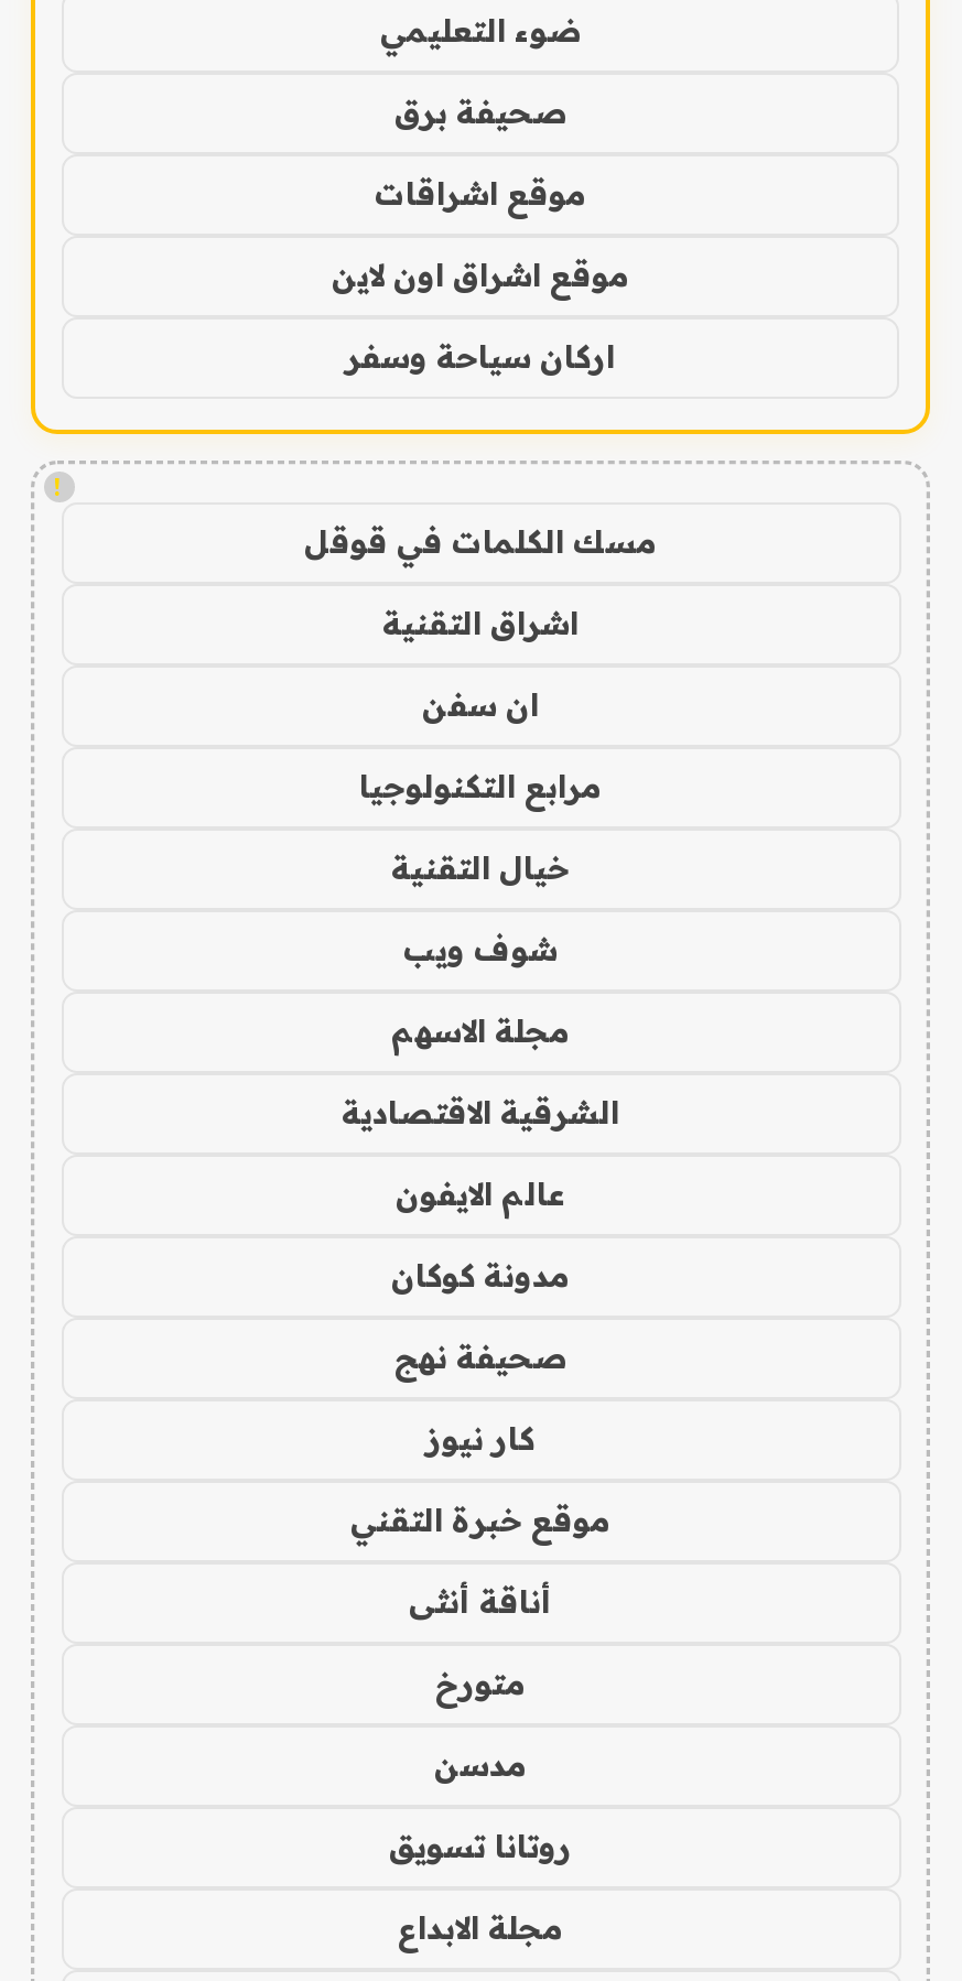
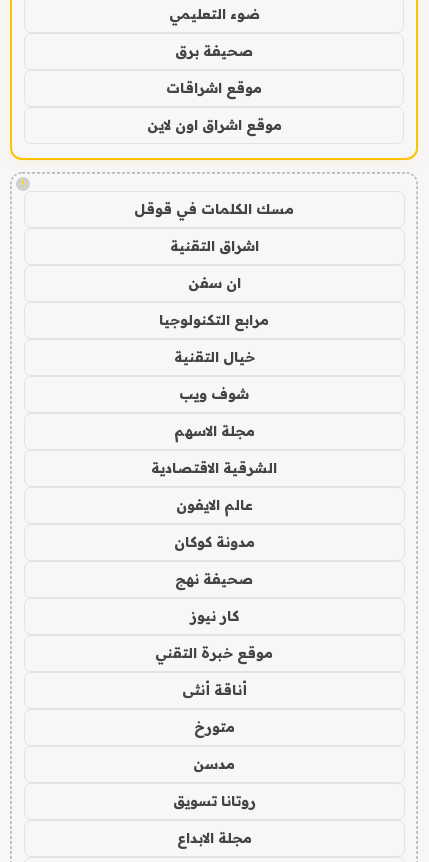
[346,336,615,376] اركان سياحة وسفر -> none

